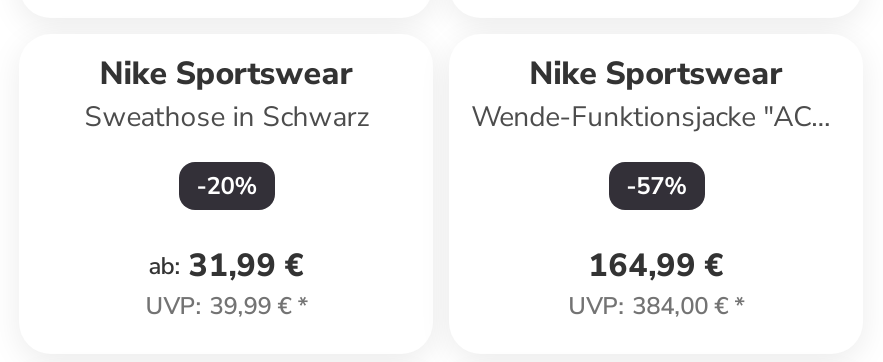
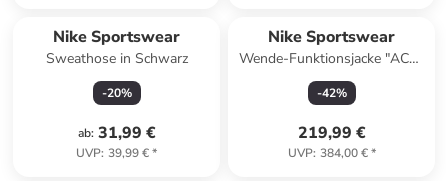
[626,170,686,202] -57% -> [317,85,347,101] -42%
[588,244,724,288] 164,99 € -> [298,122,366,144] 219,99 €

